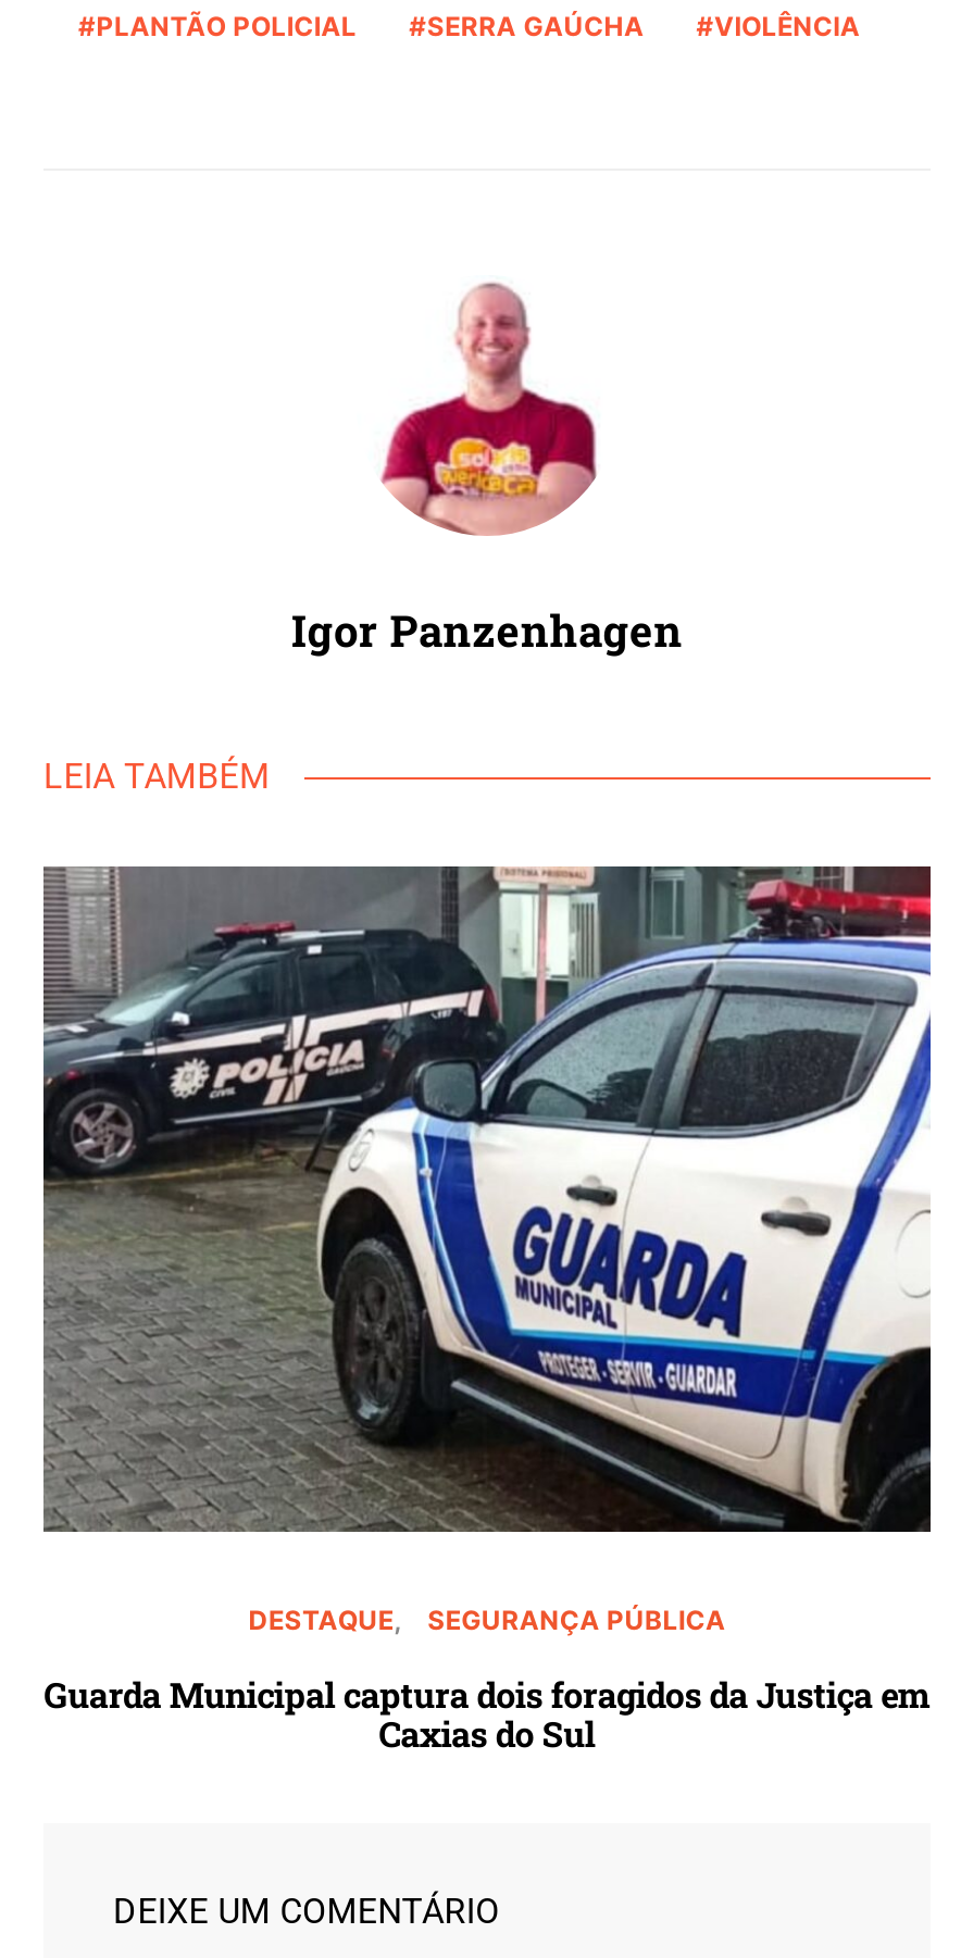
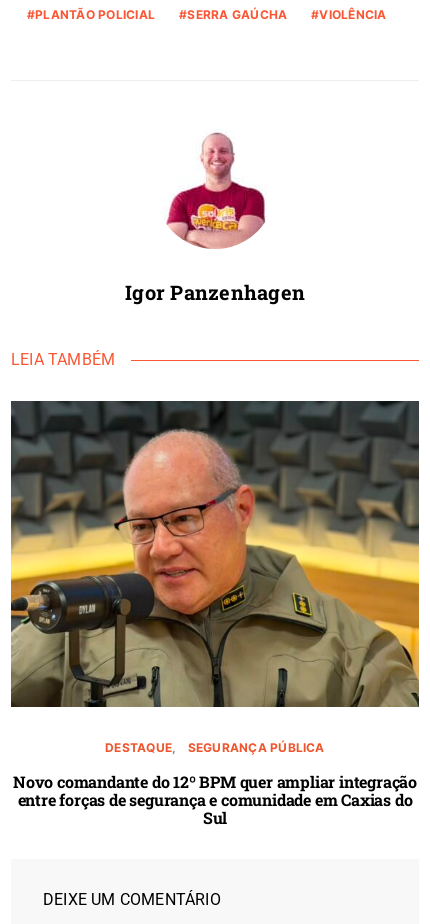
[41,866,933,1534] [image] -> [10,400,420,708] [image]
[44,1672,930,1756] Guarda Municipal captura dois foragidos da Justiça em | Caxias do Sul -> [13,771,417,828] Novo comandante do 12º BPM quer ampliar integração | entre forças de segurança e comunidade em Caxias do | Sul

